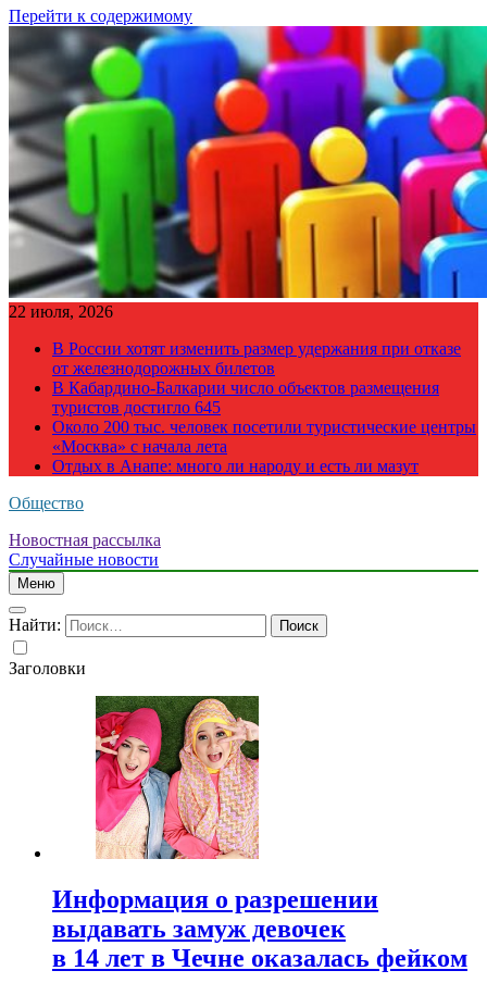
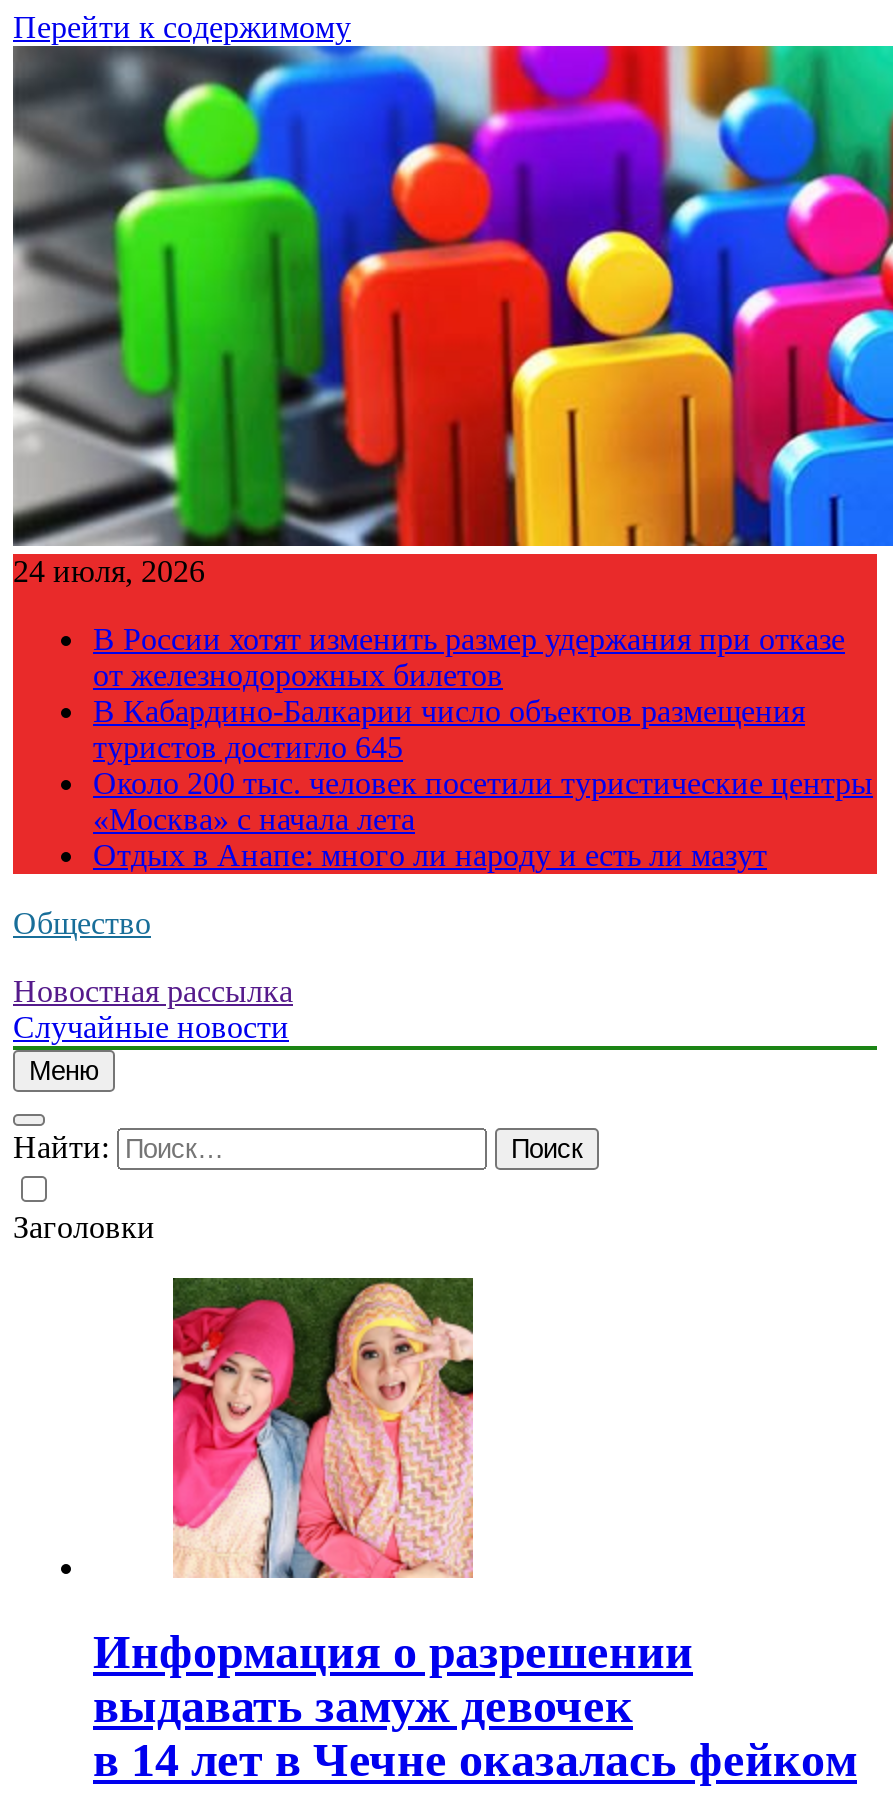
[9,302,113,321] 22 июля, 2026 -> [13,554,205,588] 24 июля, 2026

